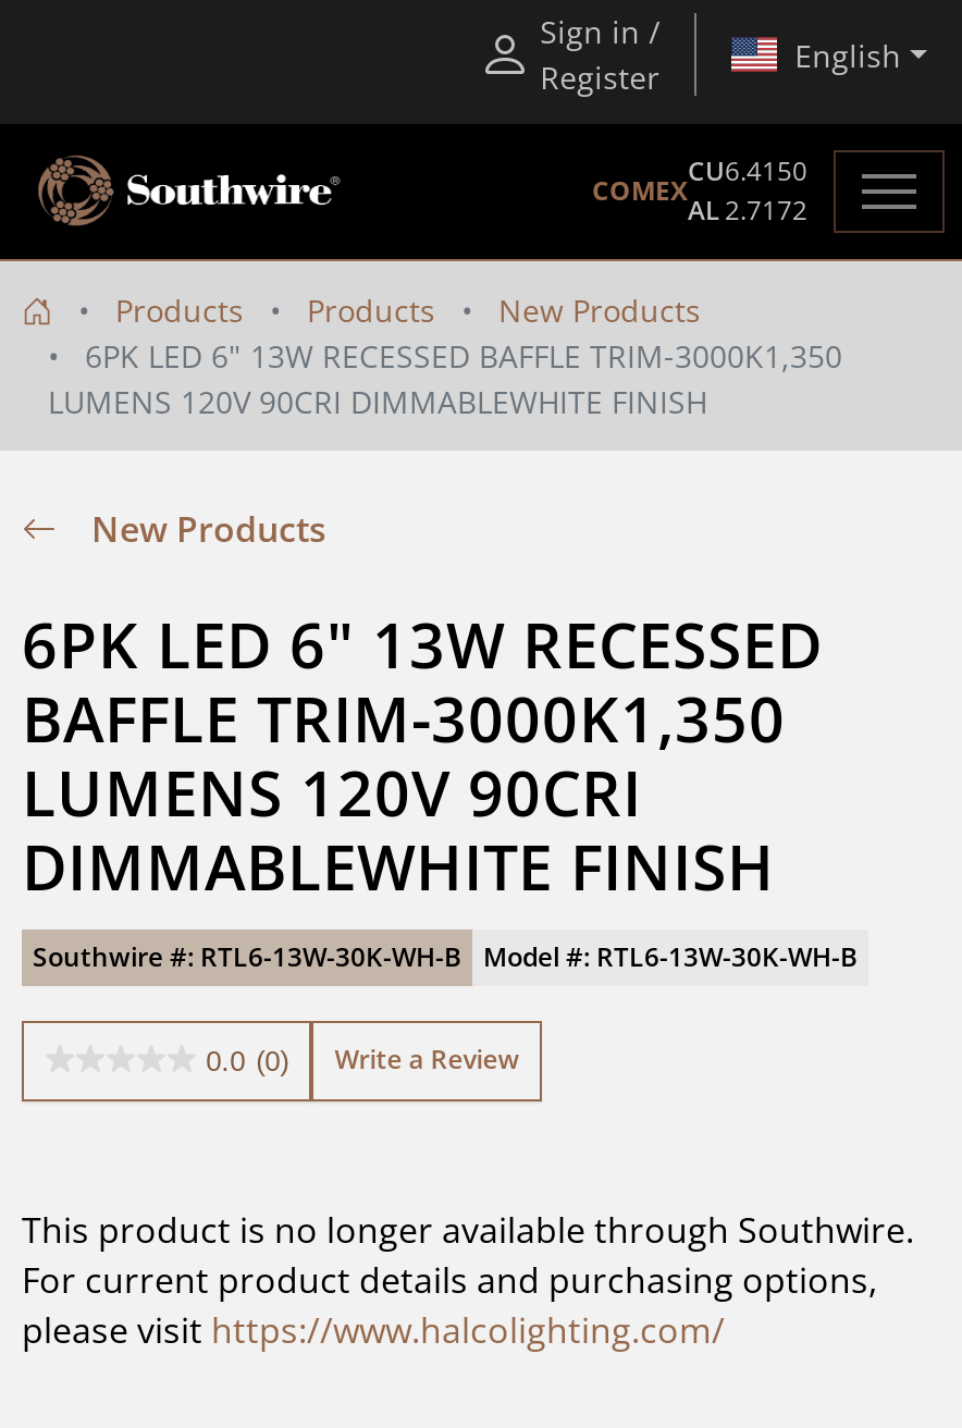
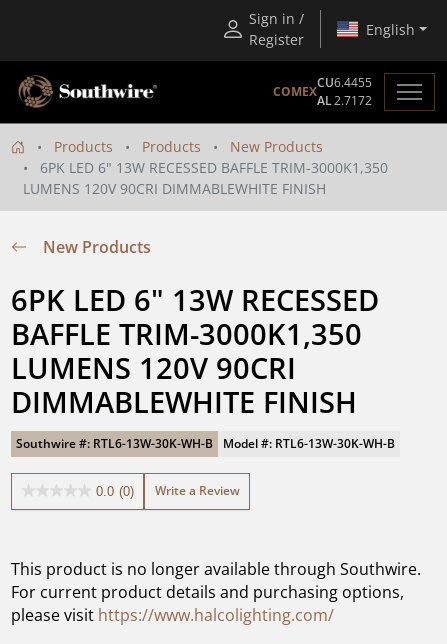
[688,152,807,189] CU6.4150 -> [317,74,372,91] CU6.4455

